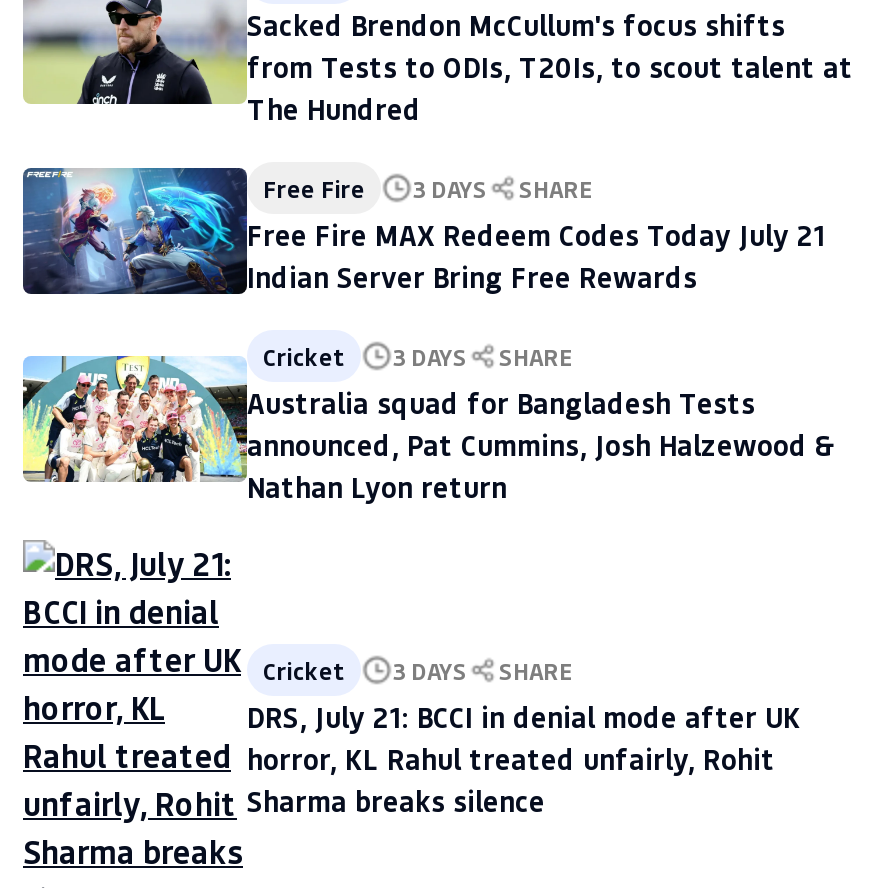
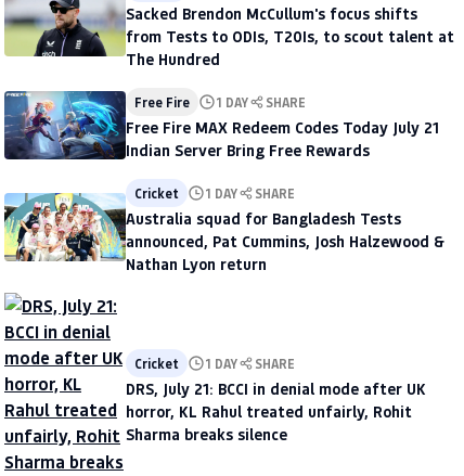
[263,173,593,205] Free Fire 3 DAYS SHARE -> [134,94,306,111] Free Fire 1 DAY SHARE
[263,341,573,373] Cricket 3 DAYS SHARE -> [134,185,295,202] Cricket 1 DAY SHARE
[263,654,573,686] Cricket 3 DAYS SHARE -> [134,355,295,372] Cricket 1 DAY SHARE

